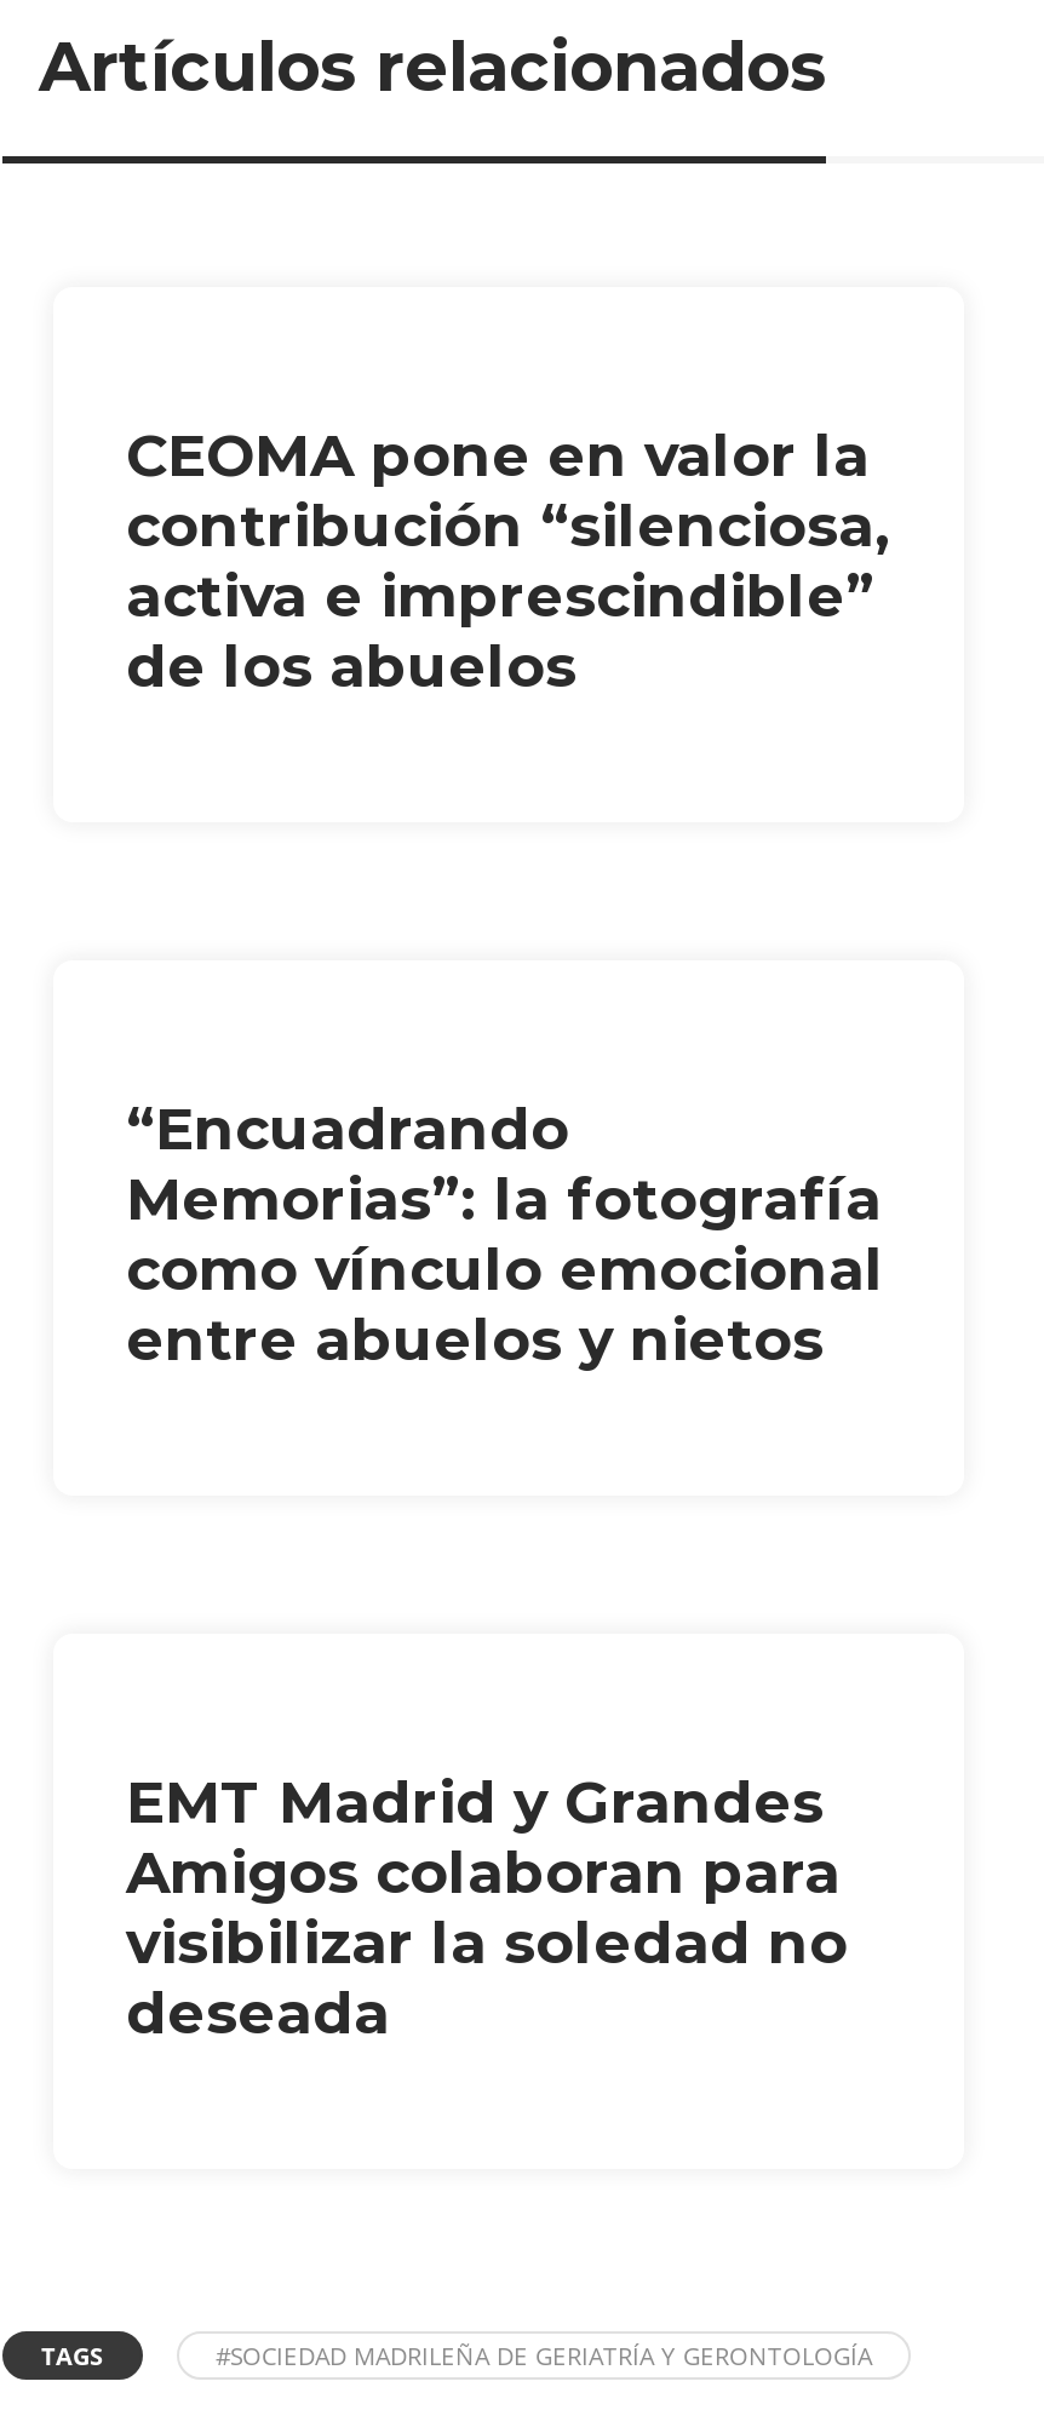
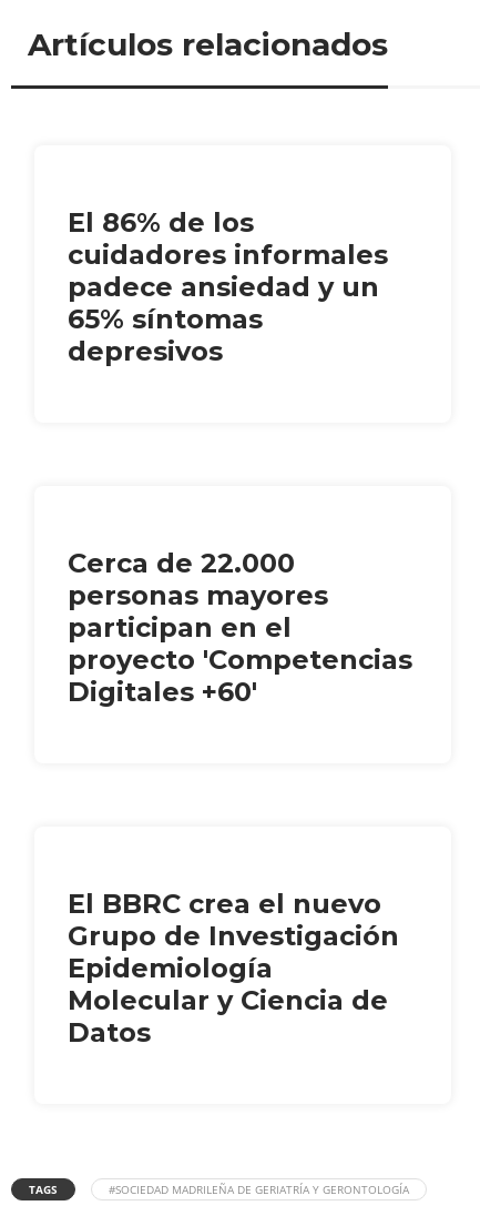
[126,420,891,701] CEOMA pone en valor la | contribución “silenciosa, | activa e imprescindible” | de los abuelos -> [68,206,388,367] El 86% de los | cuidadores informales | padece ansiedad y un | 65% síntomas | depresivos
[126,1093,884,1374] “Encuadrando | Memorias”: la fotografía | como vínculo emocional | entre abuelos y nietos -> [68,547,412,708] Cerca de 22.000 | personas mayores | participan en el | proyecto 'Competencias | Digitales +60'
[126,1767,848,2048] EMT Madrid y Grandes | Amigos colaboran para | visibilizar la soledad no | deseada -> [68,887,399,1048] El BBRC crea el nuevo | Grupo de Investigación | Epidemiología | Molecular y Ciencia de | Datos

